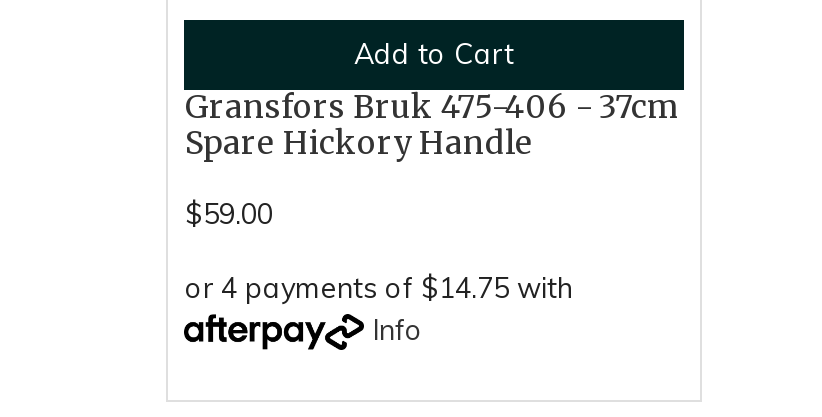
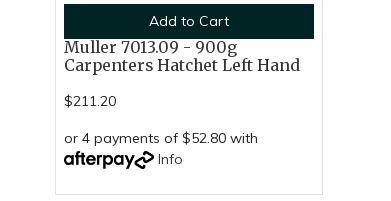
[185,87,679,161] Gransfors Bruk 475-406 - 37cm | Spare Hickory Handle -> [64,37,300,74] Muller 7013.09 - 900g | Carpenters Hatchet Left Hand
[185,195,273,231] $59.00 -> [64,91,116,109] $211.20
[185,269,573,305] or 4 payments of $14.75 with -> [64,128,258,146] or 4 payments of $52.80 with

